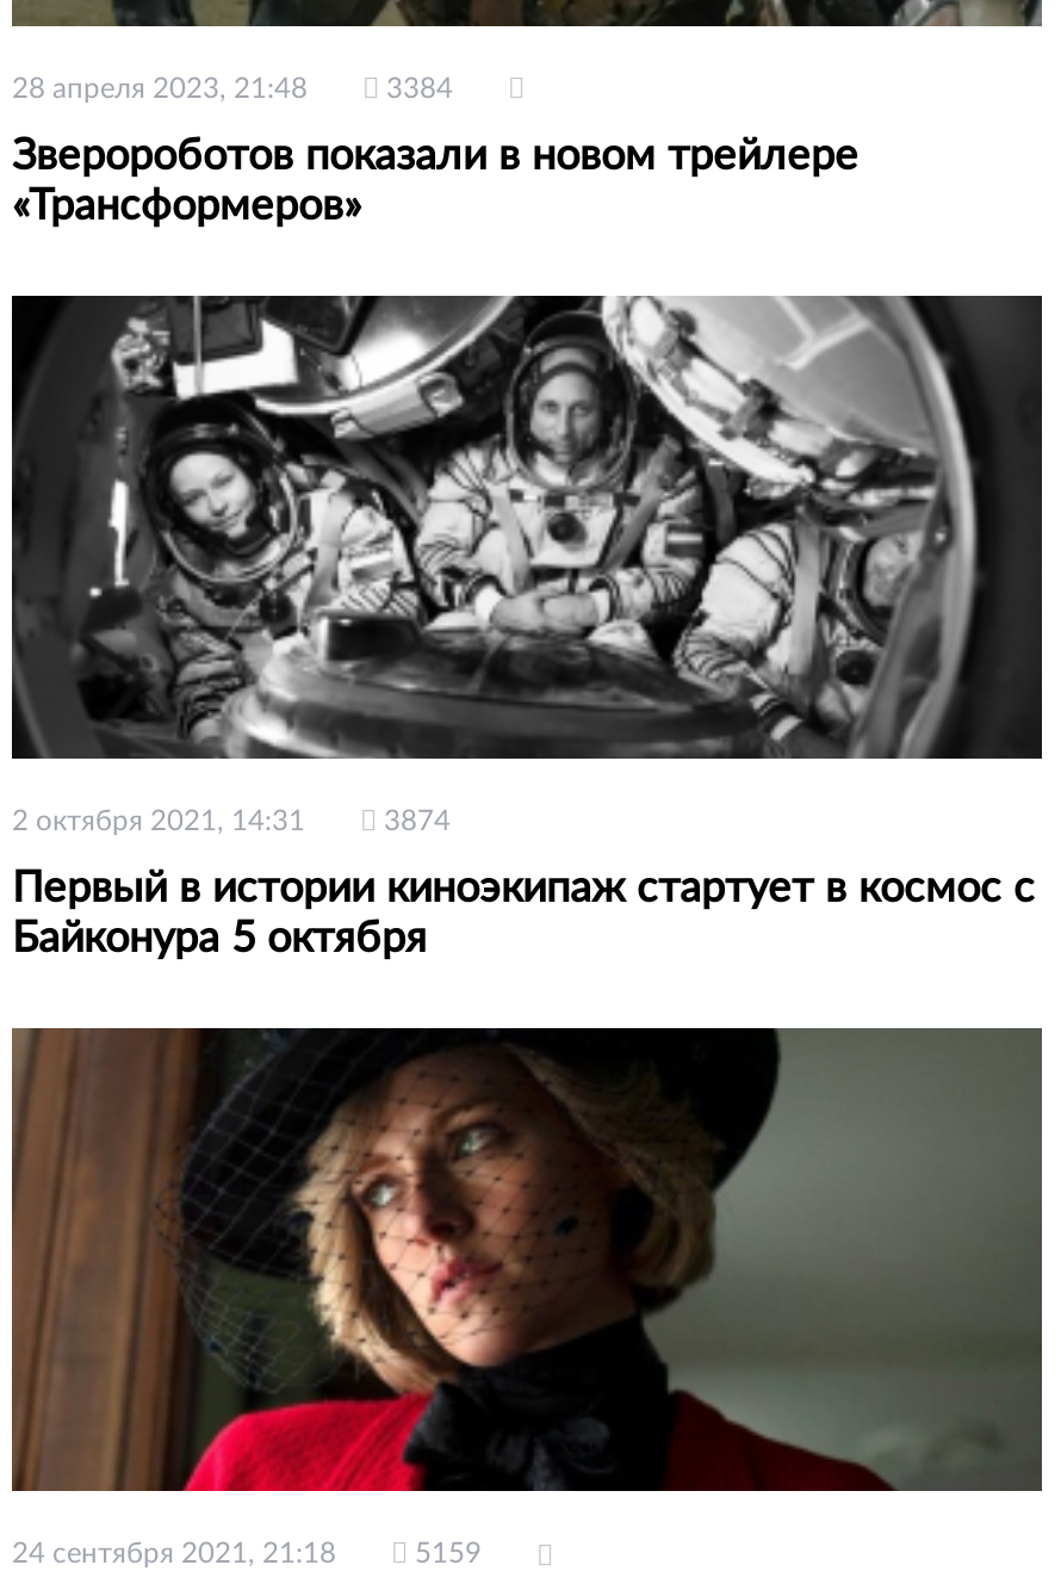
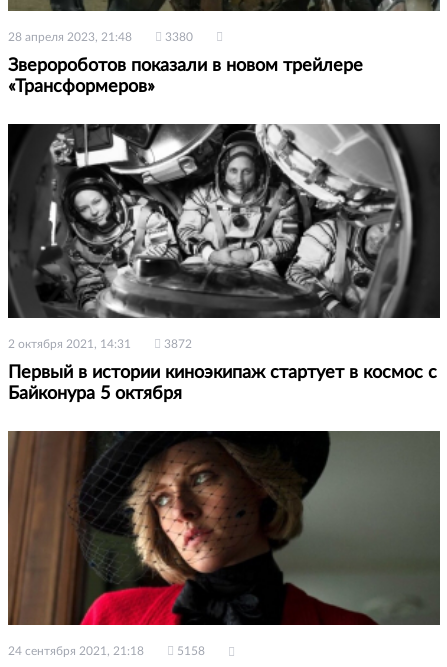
[379,74,453,102] 3384 -> [162,31,193,43] 3380
[377,807,451,836] 3874 -> [161,338,192,350] 3872
[408,1540,482,1568] 5159 -> [174,645,205,657] 5158

